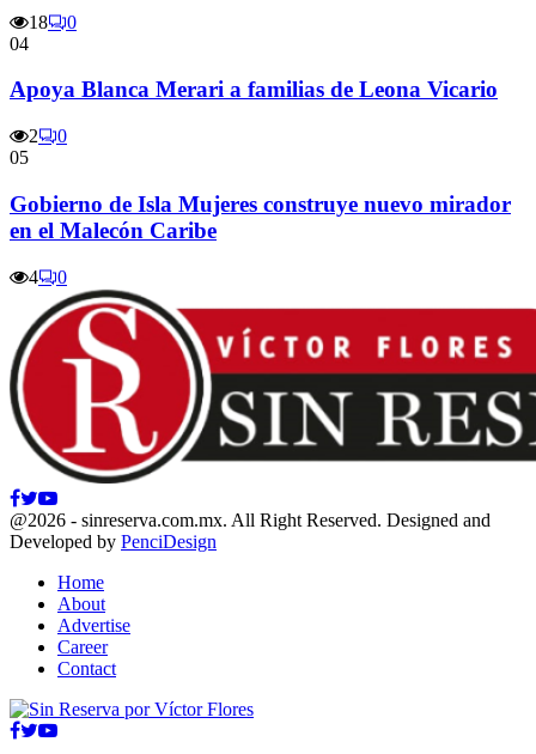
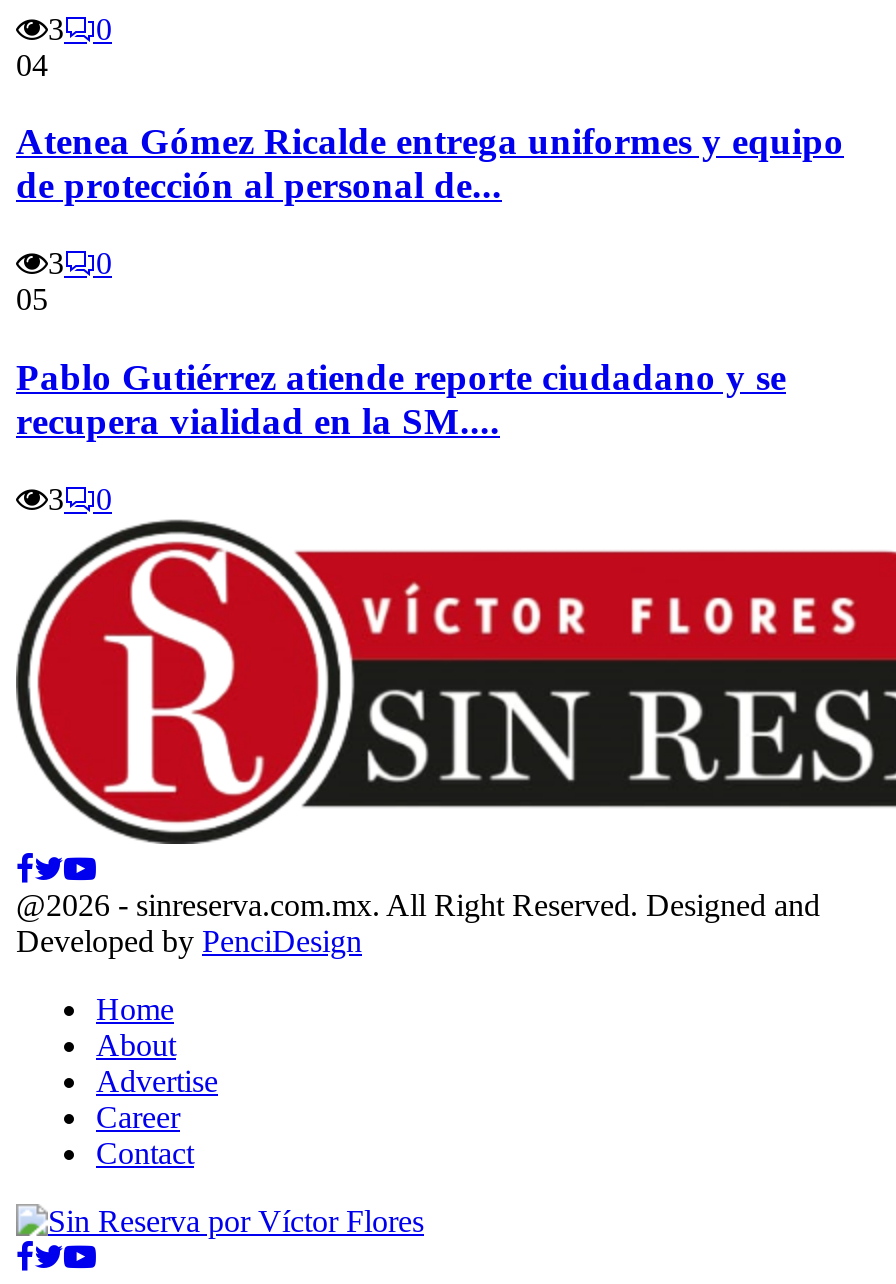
[29,12,48,32] 18 -> [48,12,64,46] 3
[10,77,498,102] Apoya Blanca Merari a familias de Leona Vicario -> [16,121,844,207] Atenea Gómez Ricalde entrega uniformes y equipo | de protección al personal de...
[29,126,38,146] 2 -> [48,246,64,280] 3
[10,191,511,243] Gobierno de Isla Mujeres construye nuevo mirador | en el Malecón Caribe -> [16,356,786,442] Pablo Gutiérrez atiende reporte ciudadano y se | recupera vialidad en la SM....
[29,266,38,287] 4 -> [48,481,64,515] 3

